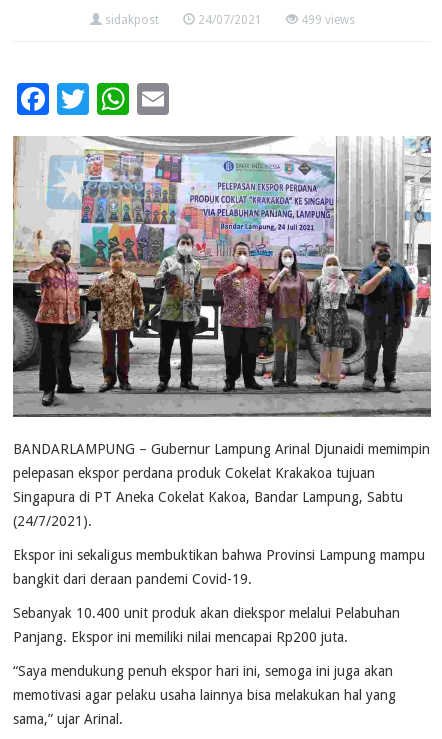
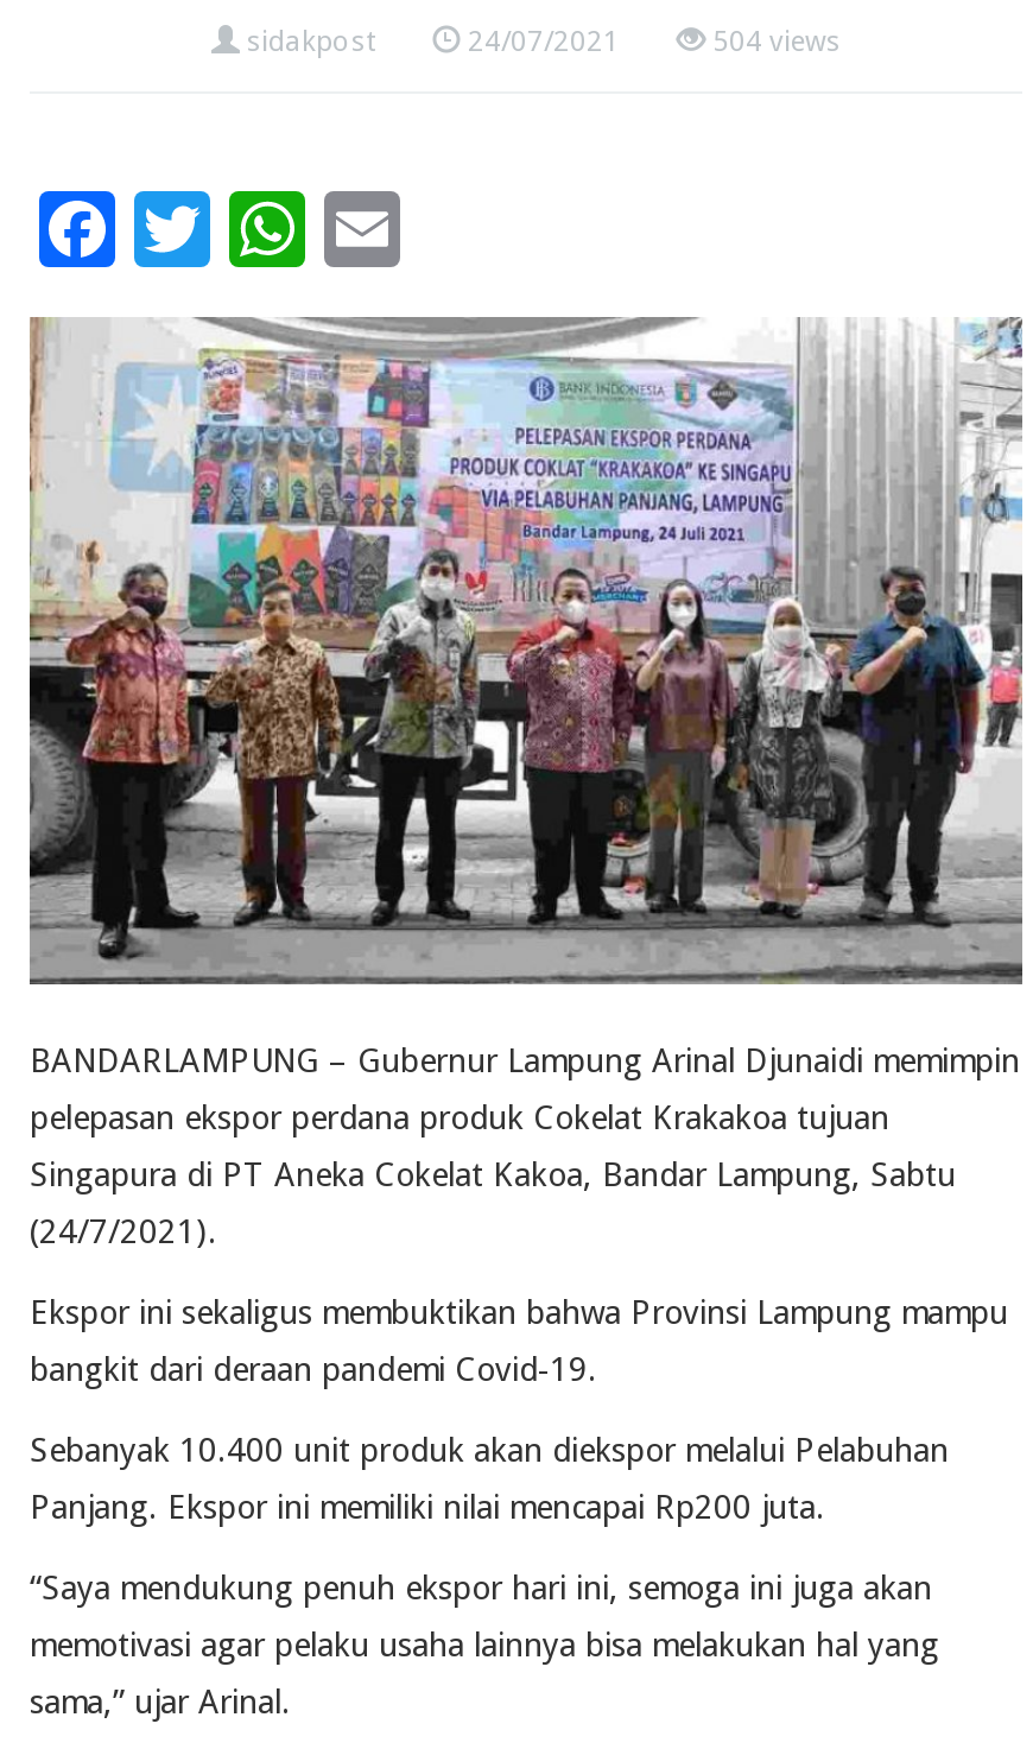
[297,13,354,27] 499 views -> [705,26,841,59] 504 views

